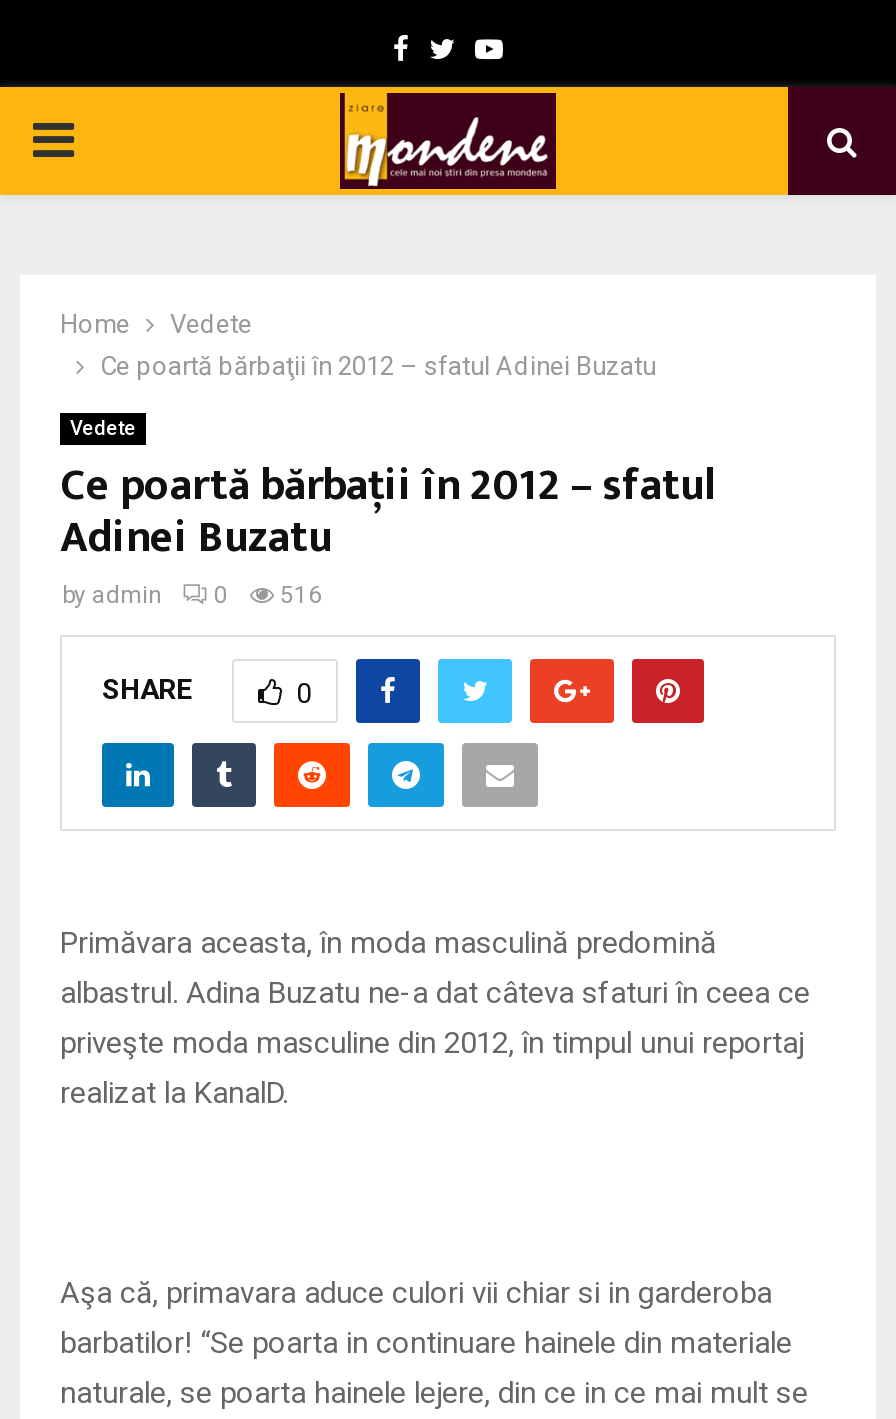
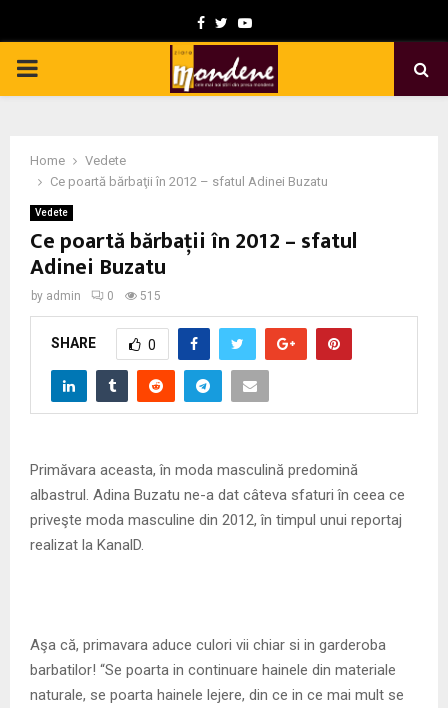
[280,581,322,609] 516 -> [140,289,161,303] 515

